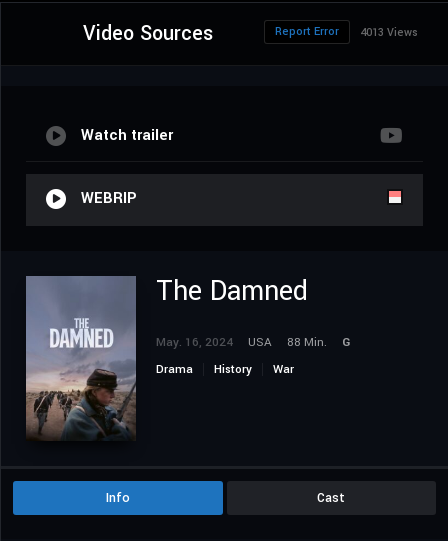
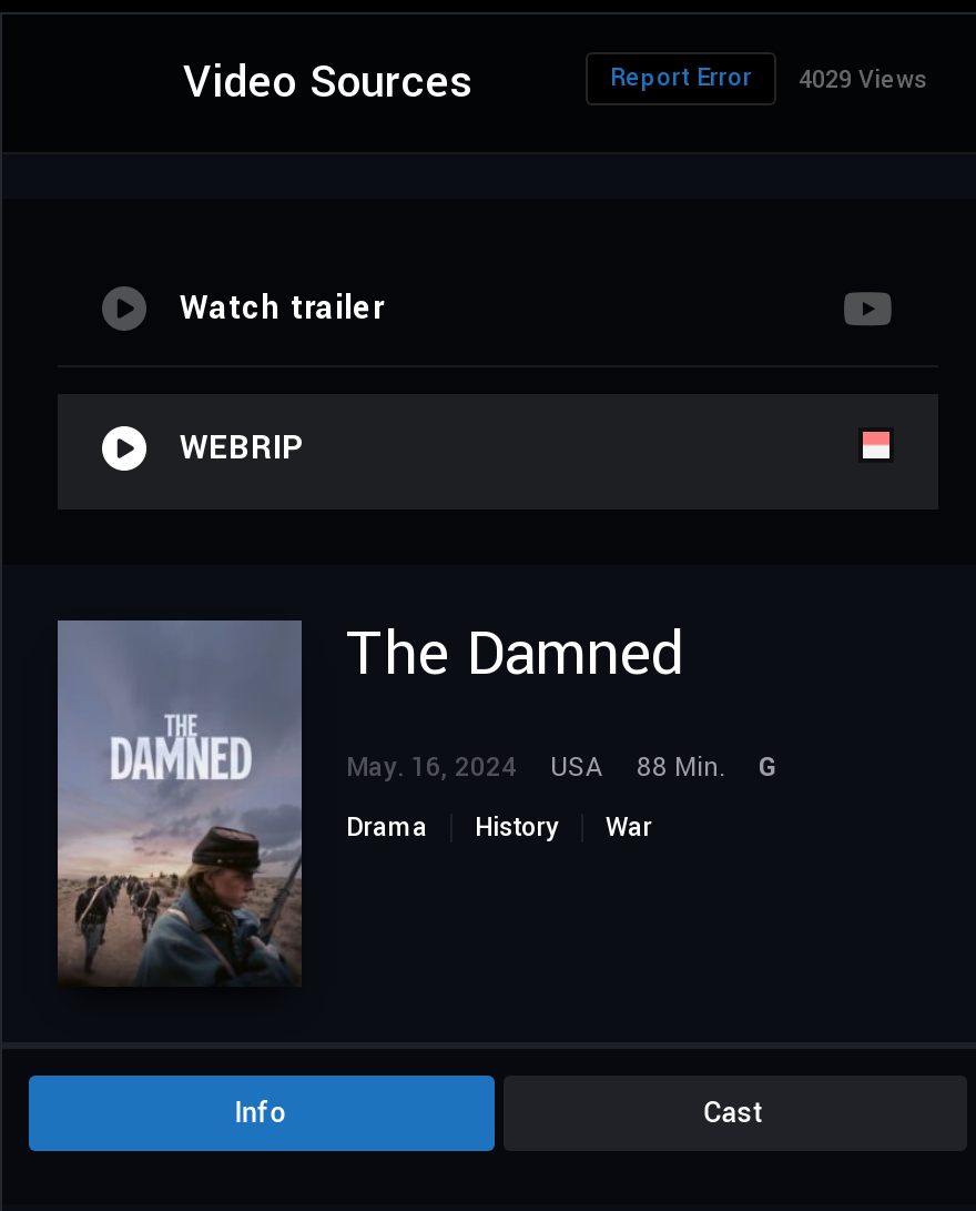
[275,24,418,40] Report Error 4013 Views -> [610,61,927,97] Report Error 4029 Views

